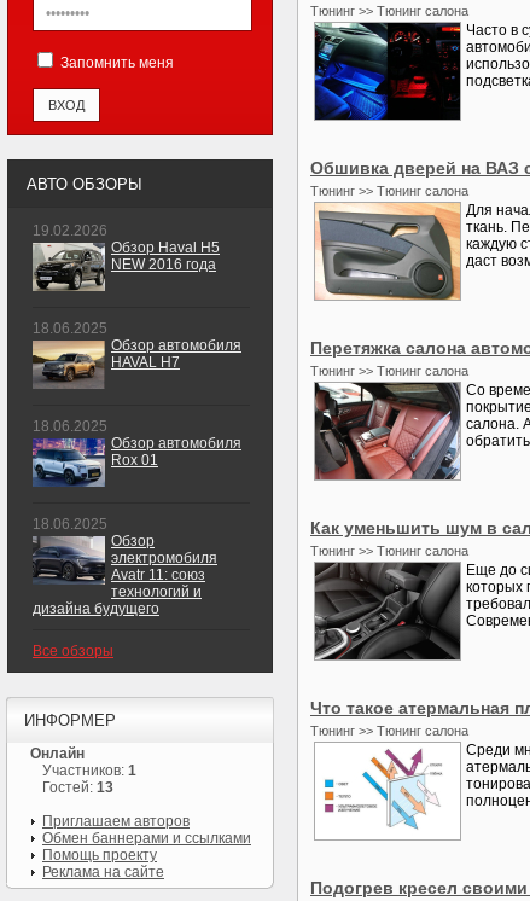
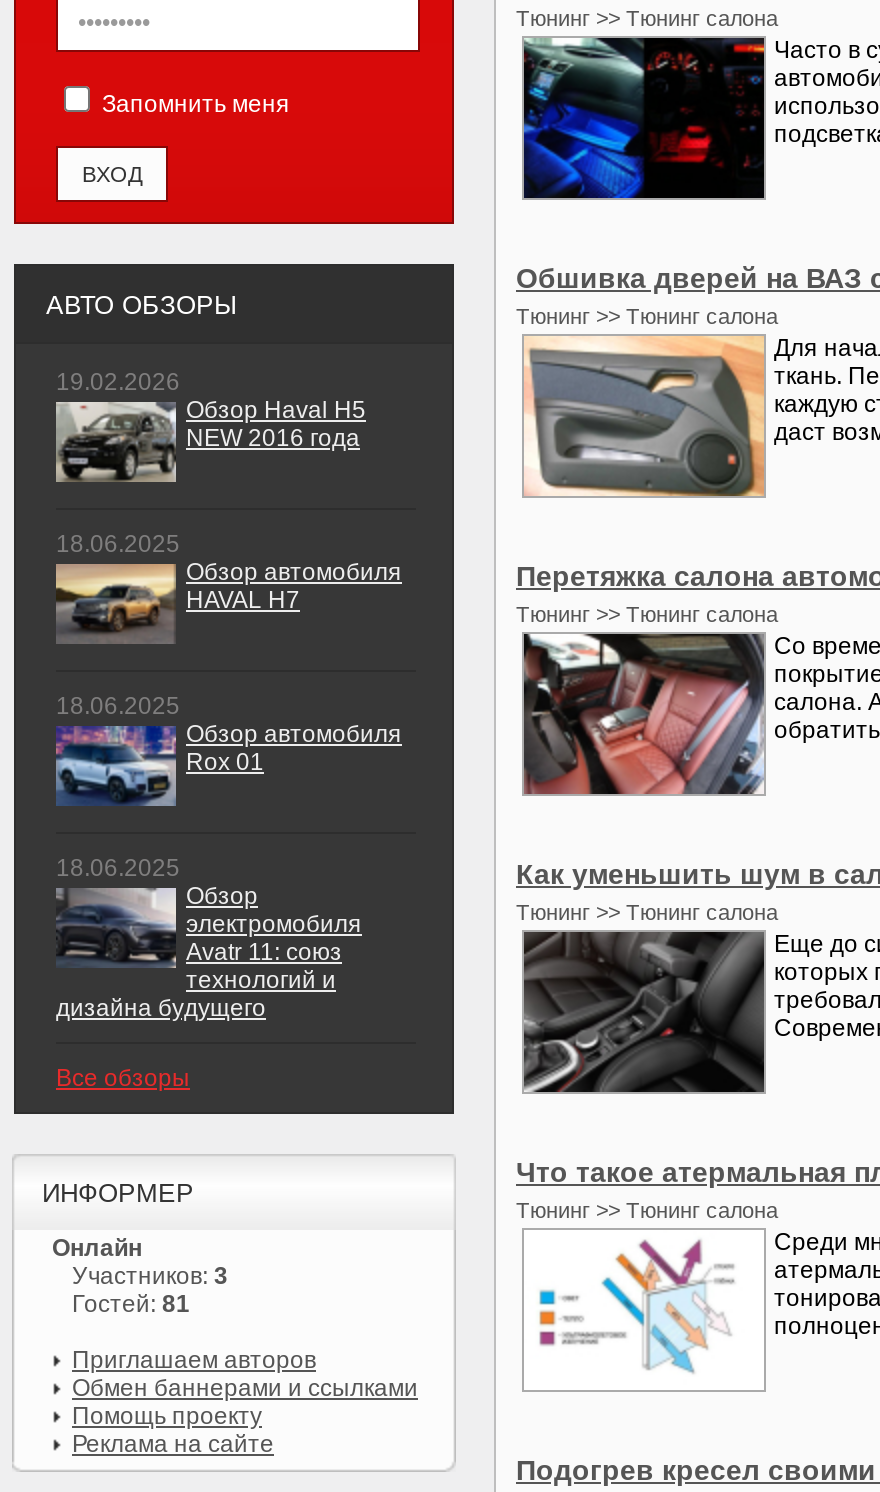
[42,762,136,779] Участников: 1 -> [72,1262,228,1290] Участников: 3
[42,779,113,796] Гостей: 13 -> [72,1290,190,1318] Гостей: 81

